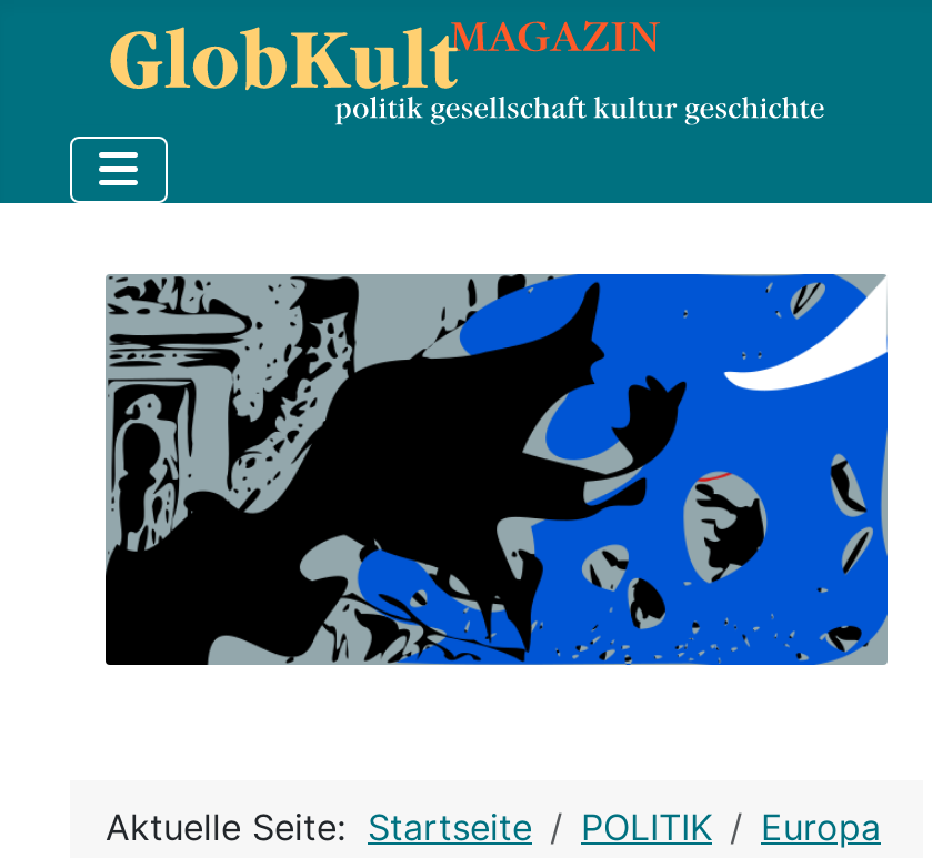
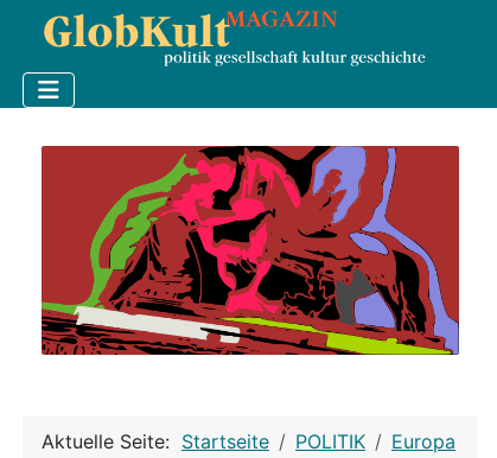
[103,272,890,667] [image] -> [40,145,460,356] [image]

